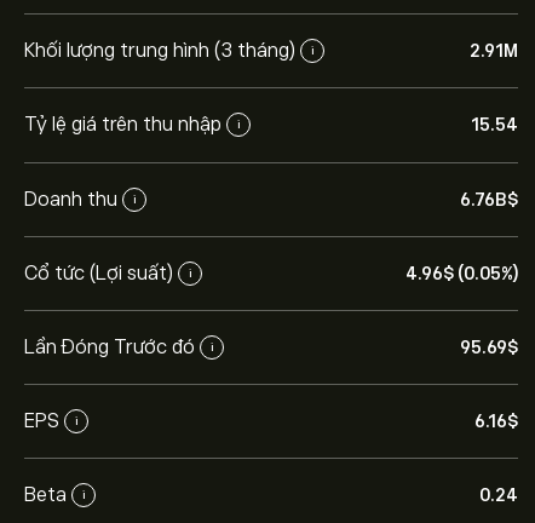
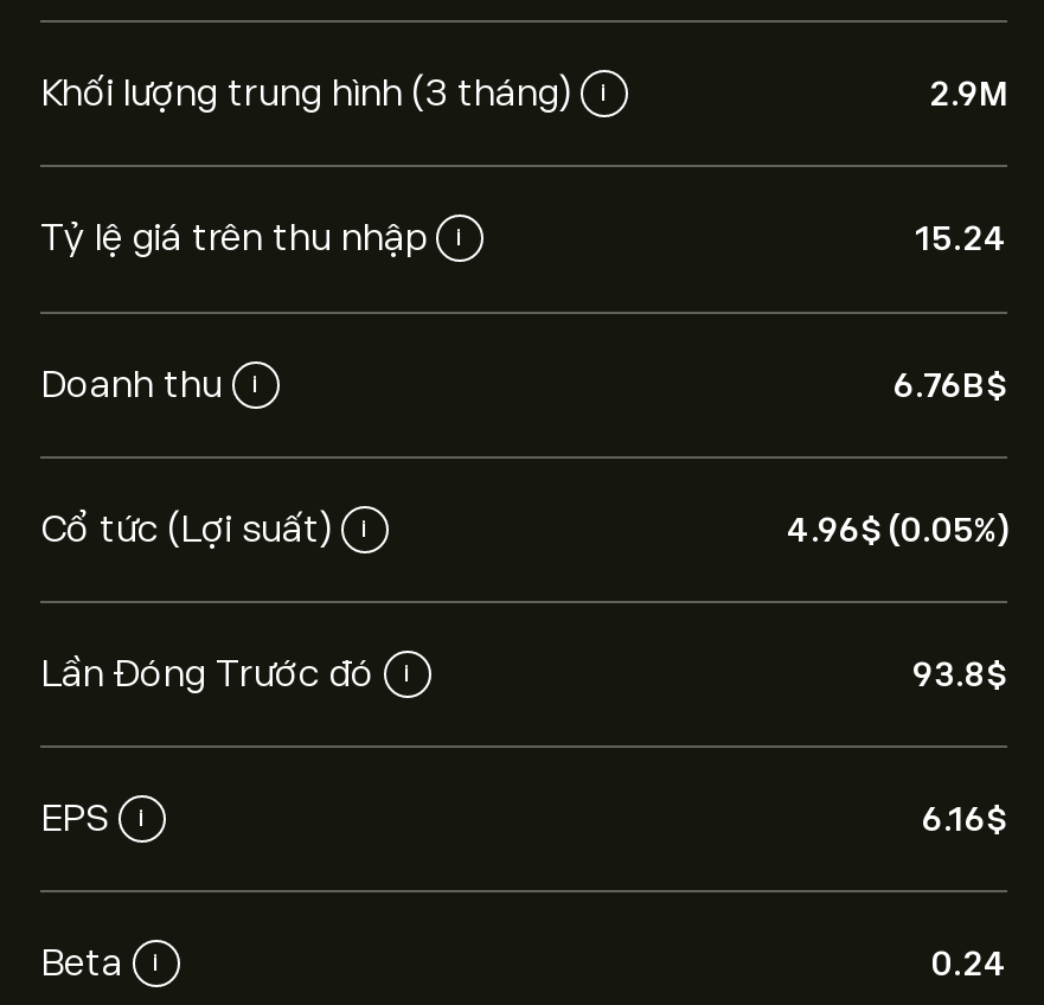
[470,41,518,61] 2.91M -> [929,75,1007,113] 2.9M
[471,115,518,134] 15.54 -> [915,219,1007,257] 15.24
[460,338,518,357] 95.69$ -> [912,655,1007,693] 93.8$

